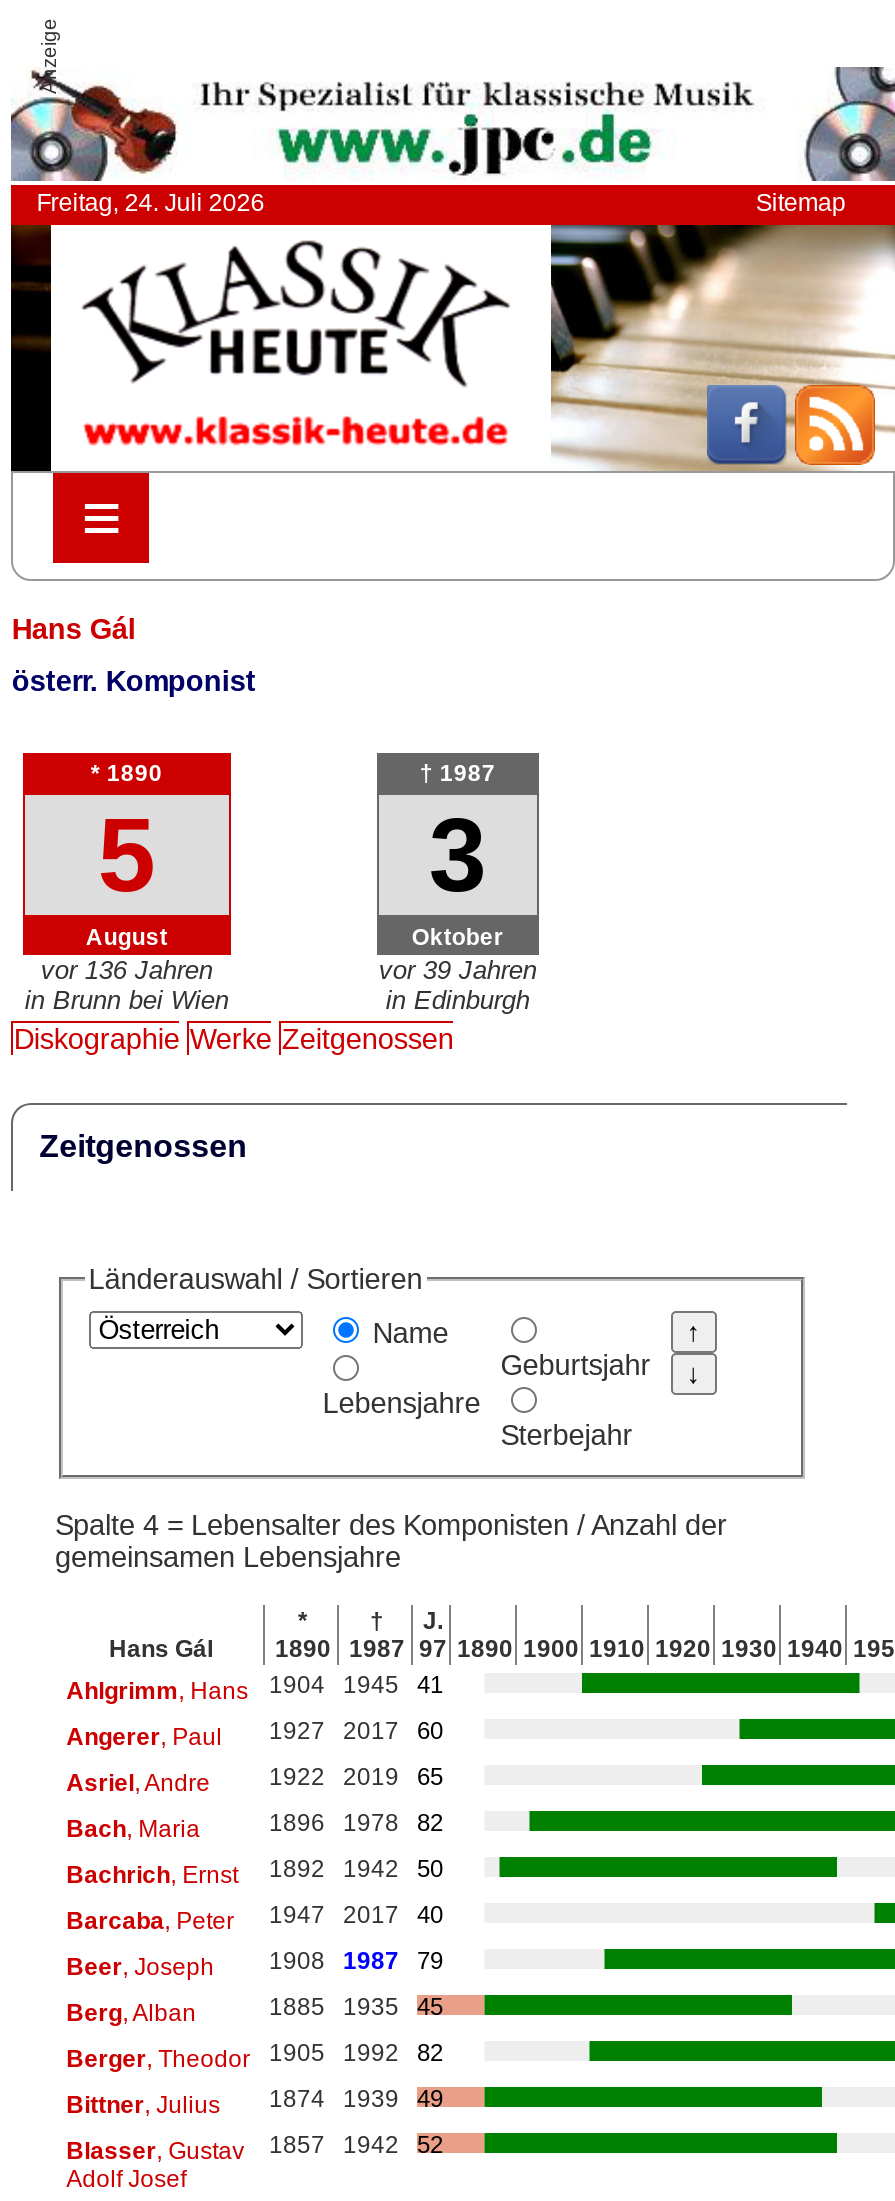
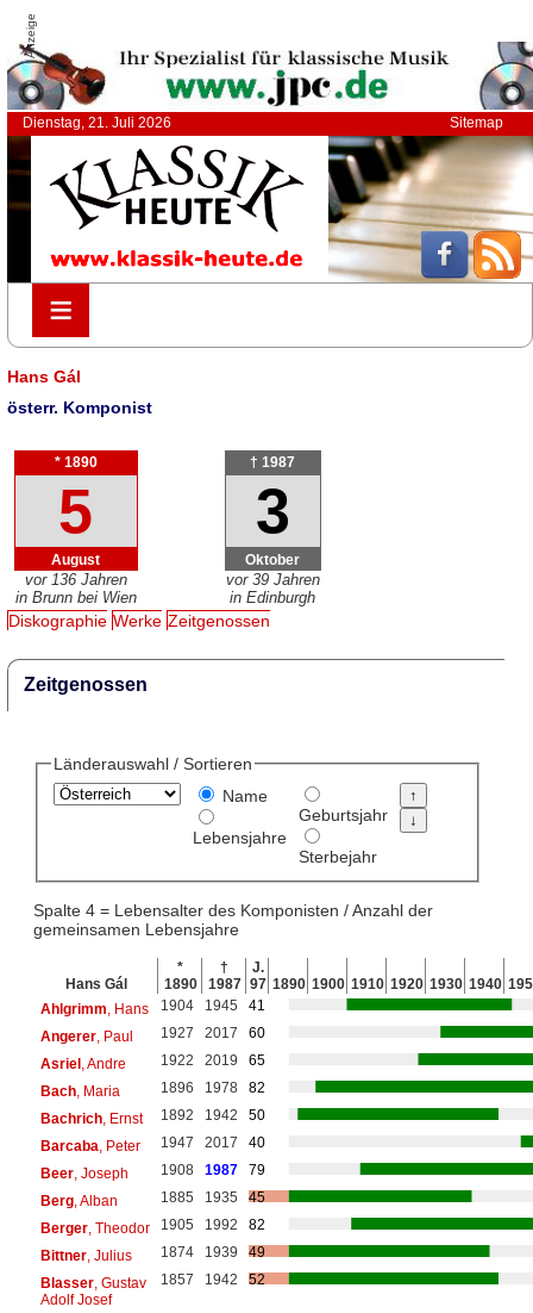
[36,189,264,217] Freitag, 24. Juli 2026 -> [22,115,171,131] Dienstag, 21. Juli 2026

